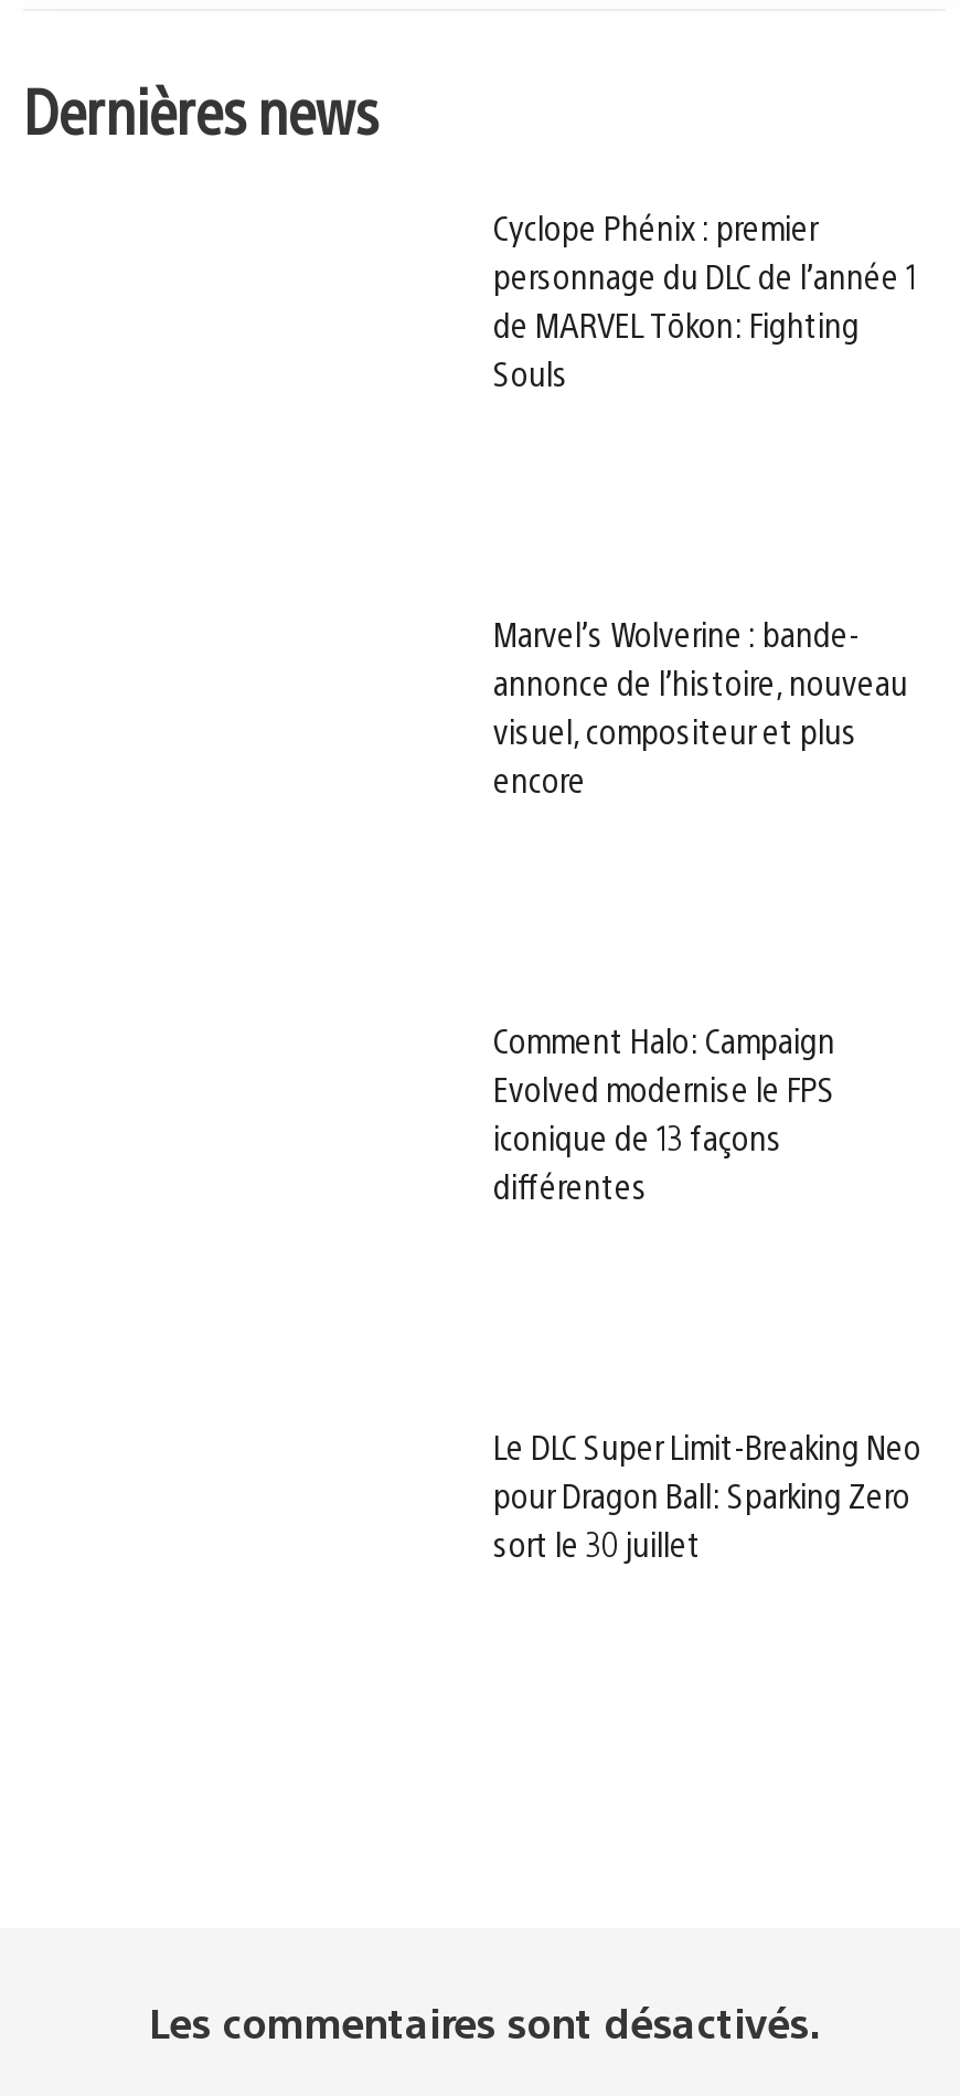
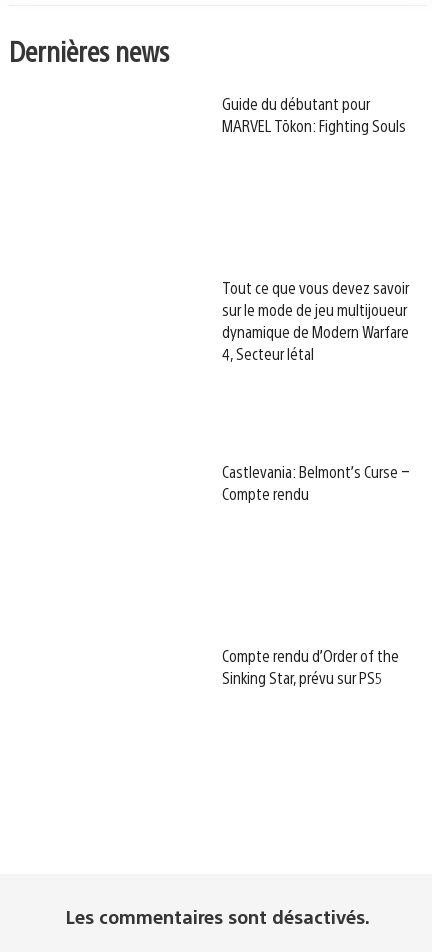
[493,203,917,395] Cyclope Phénix : premier | personnage du DLC de l’année 1 | de MARVEL Tōkon: Fighting | Souls -> [222,93,406,136] Guide du débutant pour | MARVEL Tōkon: Fighting Souls
[493,610,908,802] Marvel’s Wolverine : bande- | annonce de l’histoire, nouveau | visuel, compositeur et plus | encore -> [222,277,409,364] Tout ce que vous devez savoir | sur le mode de jeu multijoueur | dynamique de Modern Warfare | 4, Secteur létal
[493,1016,835,1208] Comment Halo: Campaign | Evolved modernise le FPS | iconique de 13 façons | différentes -> [222,461,410,504] Castlevania: Belmont’s Curse – | Compte rendu
[493,1422,921,1566] Le DLC Super Limit-Breaking Neo | pour Dragon Ball: Sparking Zero | sort le 30 juillet -> [222,645,399,688] Compte rendu d’Order of the | Sinking Star, prévu sur PS5

